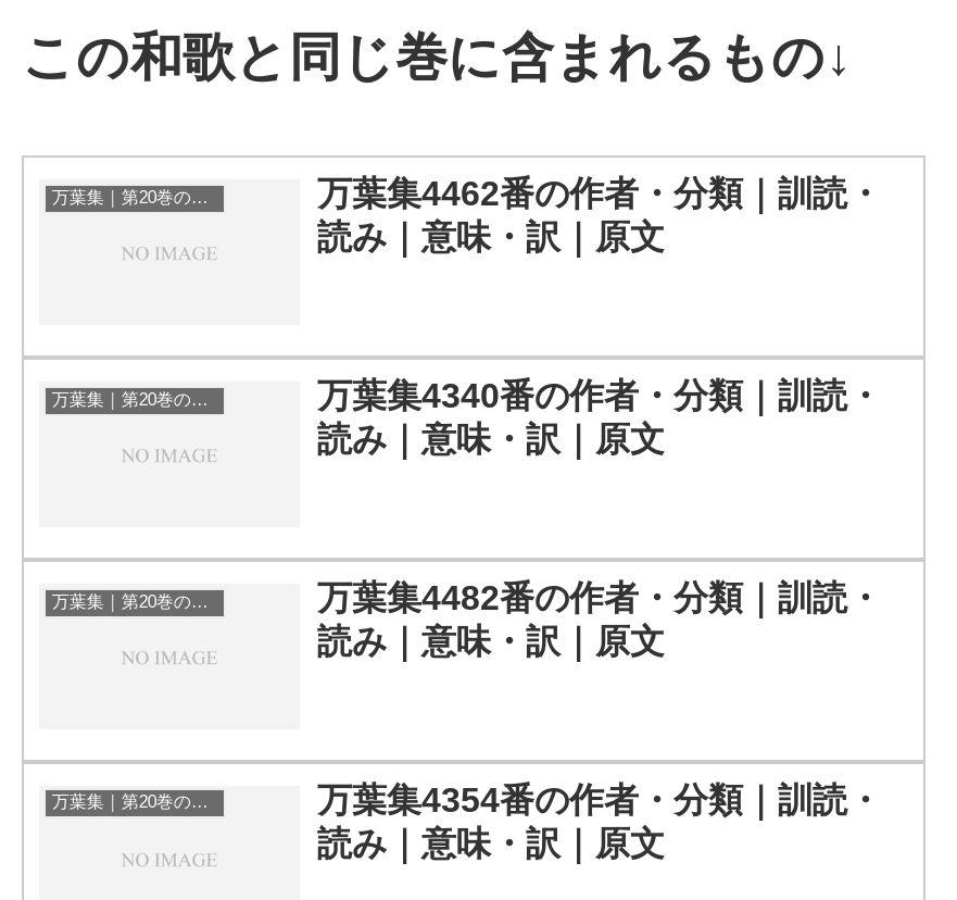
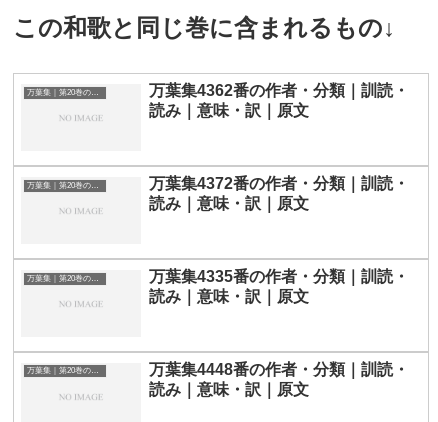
[317,175,882,212] 万葉集4462番の作者・分類｜訓読・ -> [149,82,409,99] 万葉集4362番の作者・分類｜訓読・
[317,377,882,413] 万葉集4340番の作者・分類｜訓読・ -> [149,175,409,192] 万葉集4372番の作者・分類｜訓読・
[317,578,882,615] 万葉集4482番の作者・分類｜訓読・ -> [149,268,409,285] 万葉集4335番の作者・分類｜訓読・
[317,780,882,817] 万葉集4354番の作者・分類｜訓読・ -> [149,360,409,377] 万葉集4448番の作者・分類｜訓読・

